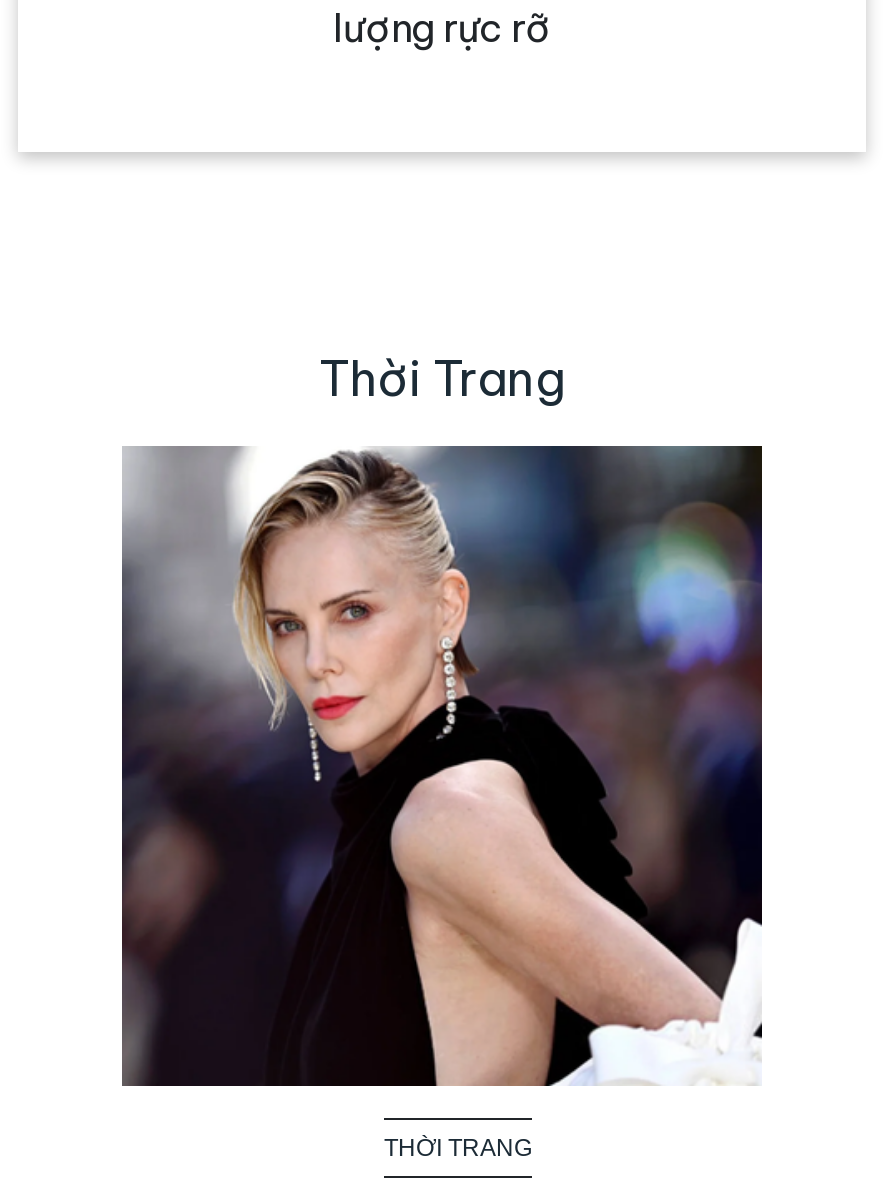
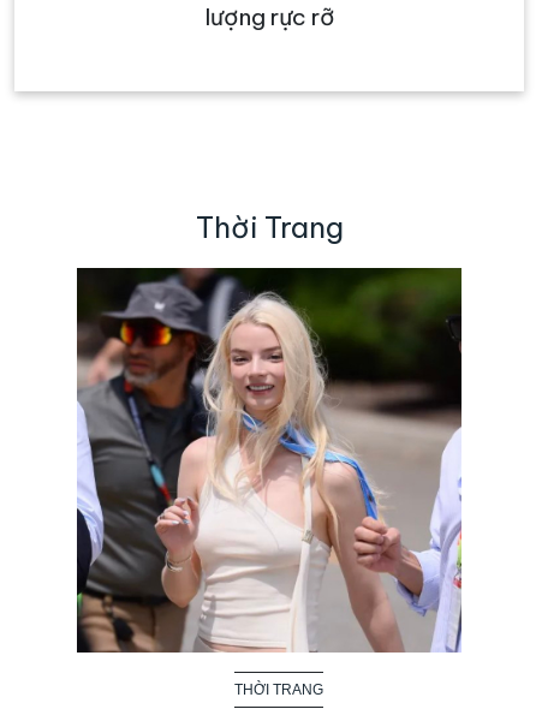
[120,444,764,1088] [image] -> [76,267,463,654] [image]

